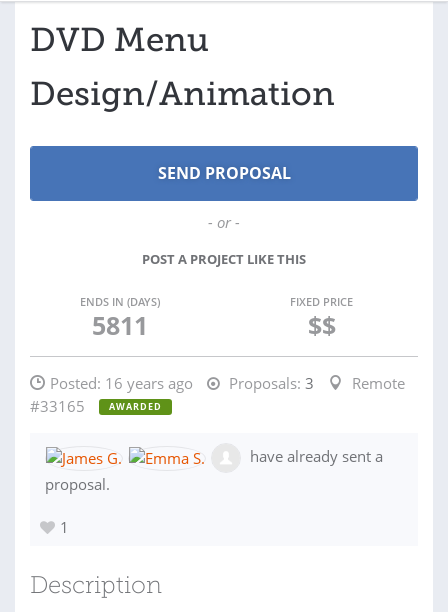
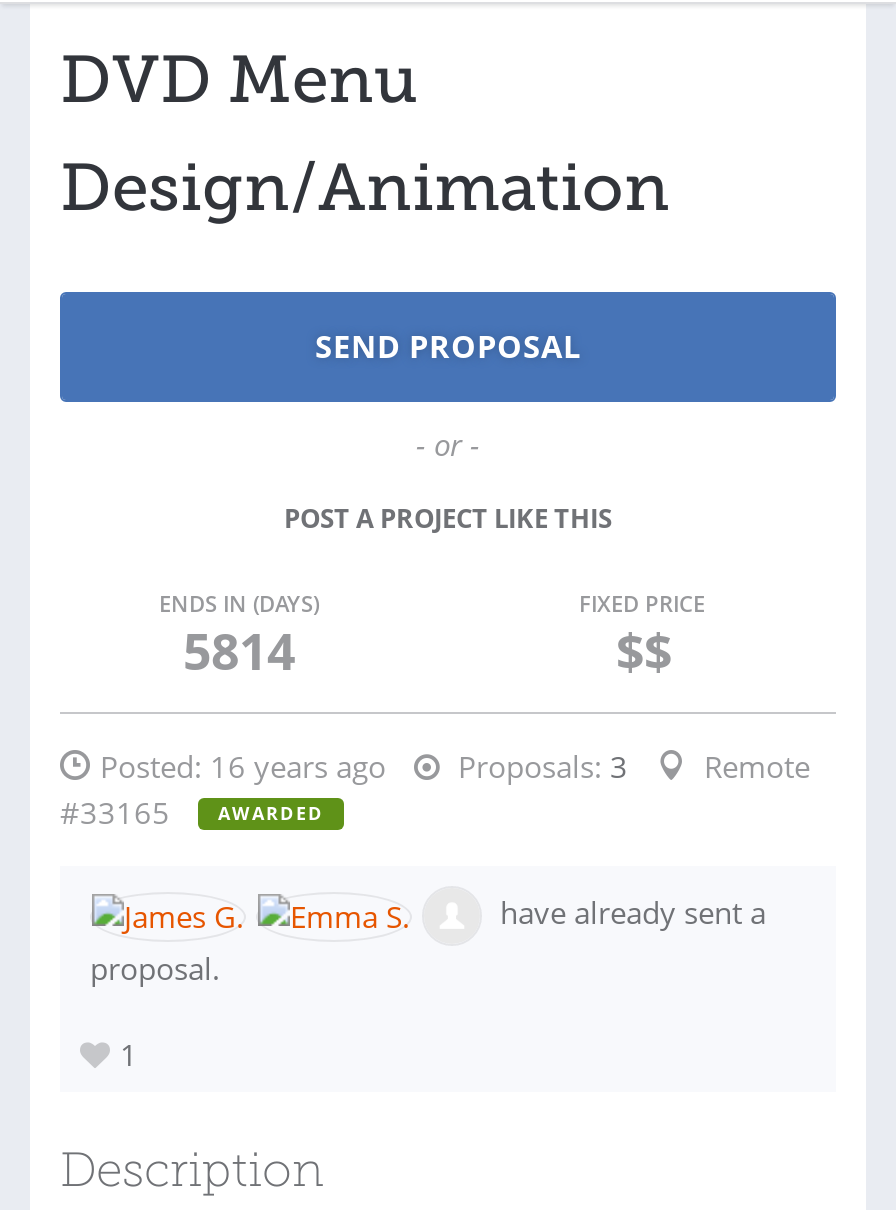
[91,308,147,342] 5811 -> [183,616,295,684] 5814

